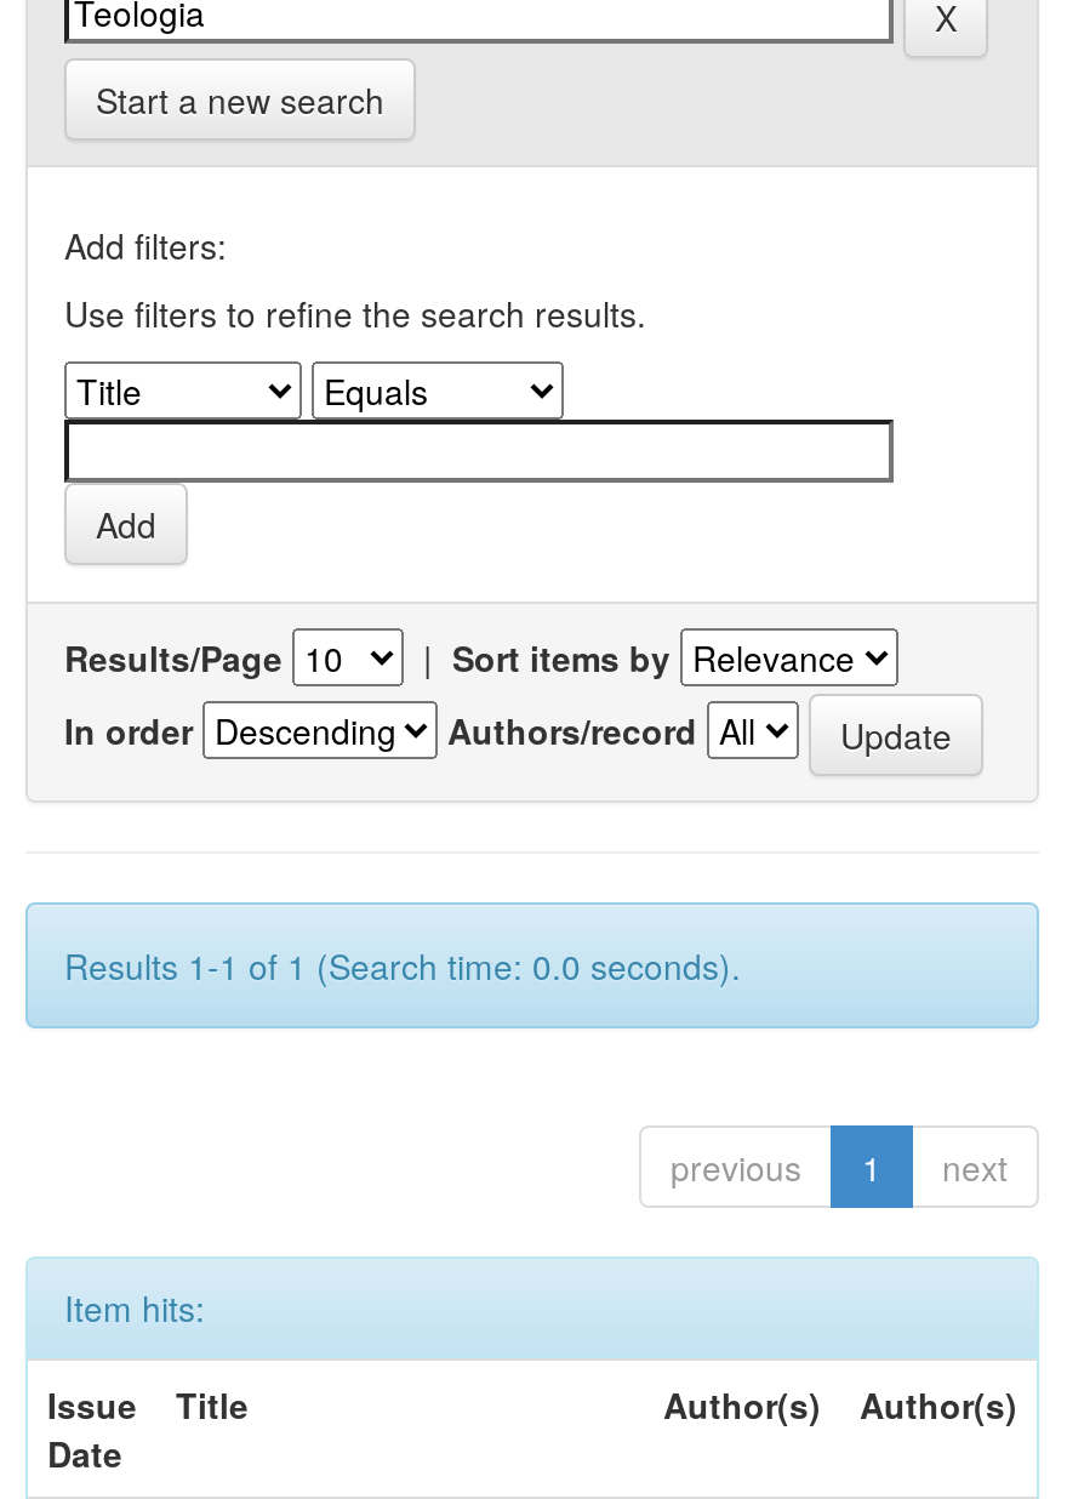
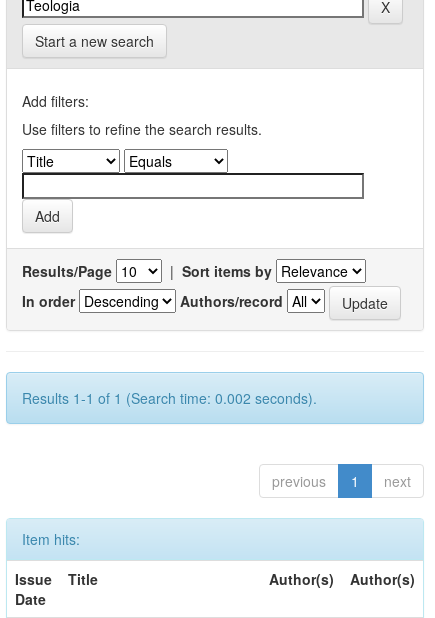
[64,941,741,990] Results 1-1 of 1 (Search time: 0.0 seconds). -> [22,388,317,408] Results 1-1 of 1 (Search time: 0.002 seconds).

